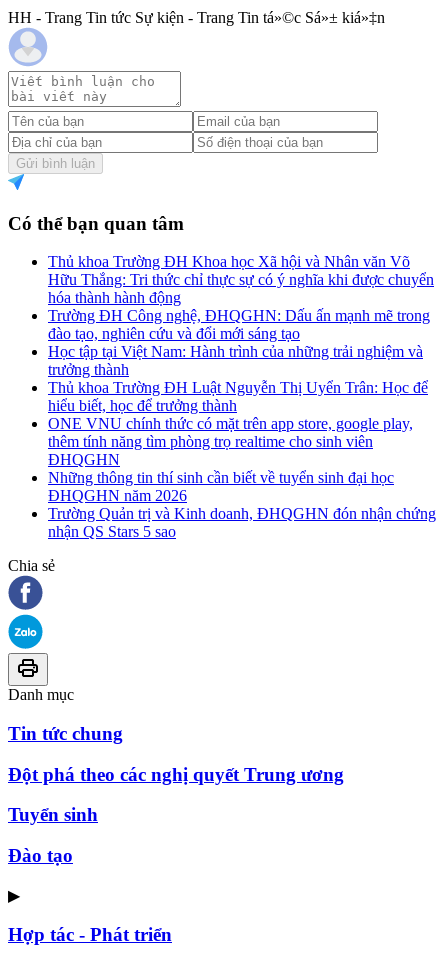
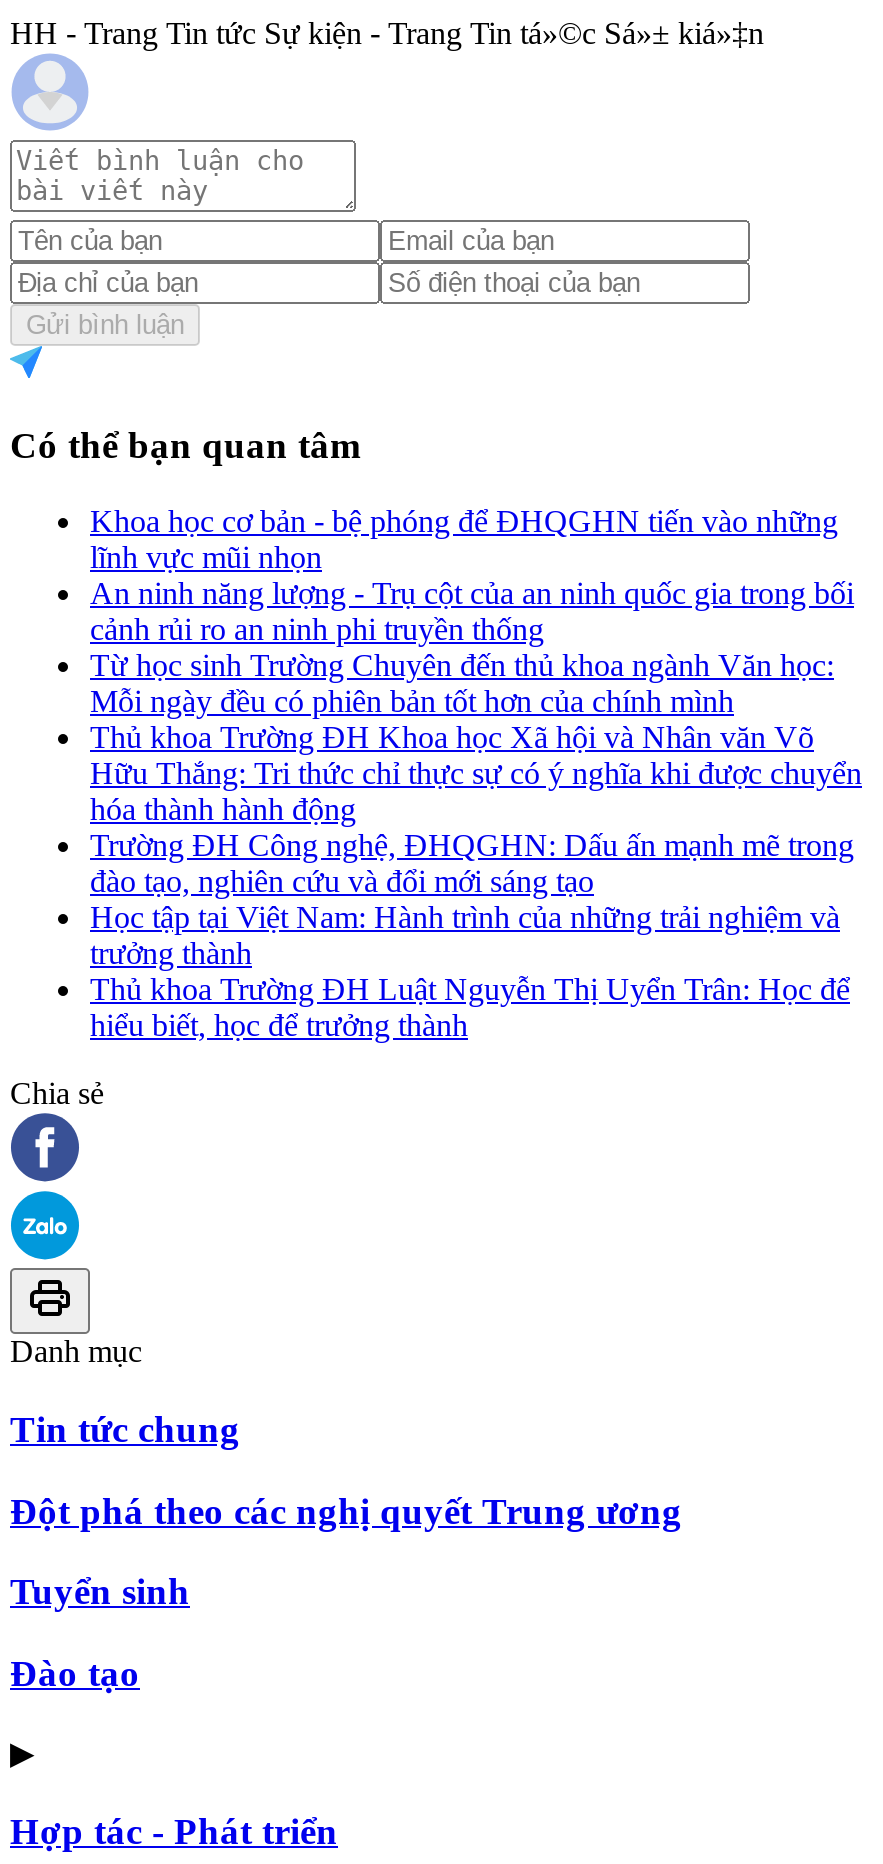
none -> [90,504,854,718] Khoa học cơ bản - bệ phóng để ĐHQGHN tiến vào những | lĩnh vực mũi nhọn | An ninh năng lượng - Trụ cột của an ninh quốc gia trong bối | cảnh rủi ro an ninh phi truyền thống | Từ học sinh Trường Chuyên đến thủ khoa ngành Văn học: | Mỗi ngày đều có phiên bản tốt hơn của chính mình
moved [48,253,434,414] -> [90,720,862,1042]: Thủ khoa Trường ĐH Khoa học Xã hội và Nhân văn Võ | Hữu Thắng: Tri thức chỉ thực sự có ý nghĩa khi được chuyển | hóa thành hành động | ... | Thủ khoa Trường ĐH Luật Nguyễn Thị Uyển Trân: Học để | hiểu biết, học để trưởng thành
[48,415,436,540] ONE VNU chính thức có mặt trên app store, google play, | thêm tính năng tìm phòng trọ realtime cho sinh viên | ĐHQGHN | Những thông tin thí sinh cần biết về tuyển sinh đại học | ĐHQGHN năm 2026 | Trường Quản trị và Kinh doanh, ĐHQGHN đón nhận chứng | nhận QS Stars 5 sao -> none

